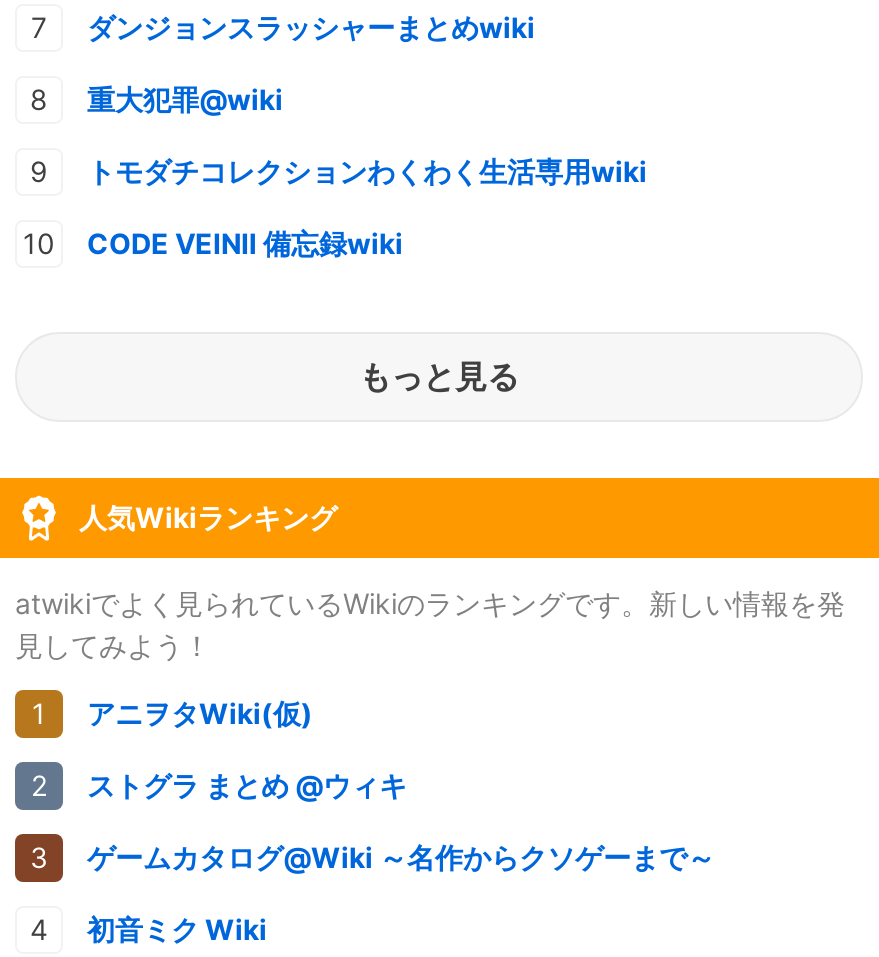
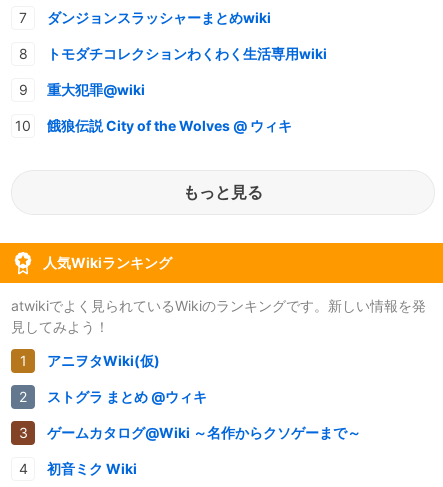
moved [87,81,283,115] -> [47,81,145,98]: 重大犯罪@wiki
moved [87,153,647,187] -> [47,45,327,62]: トモダチコレクションわくわく生活専用wiki
[87,225,403,259] CODE VEINⅡ 備忘録wiki -> [47,117,292,134] 餓狼伝説 City of the Wolves @ ウィキ

